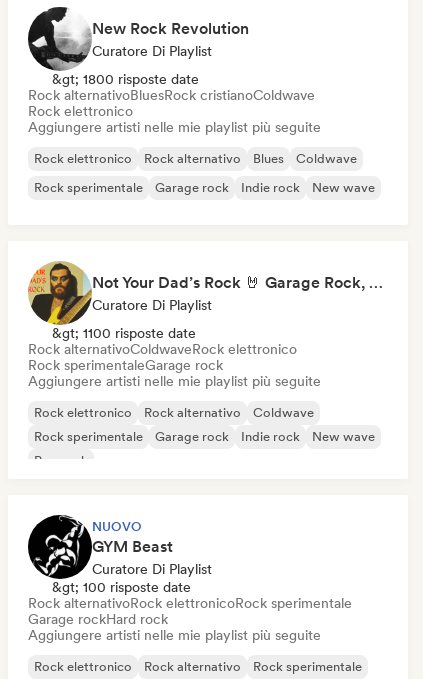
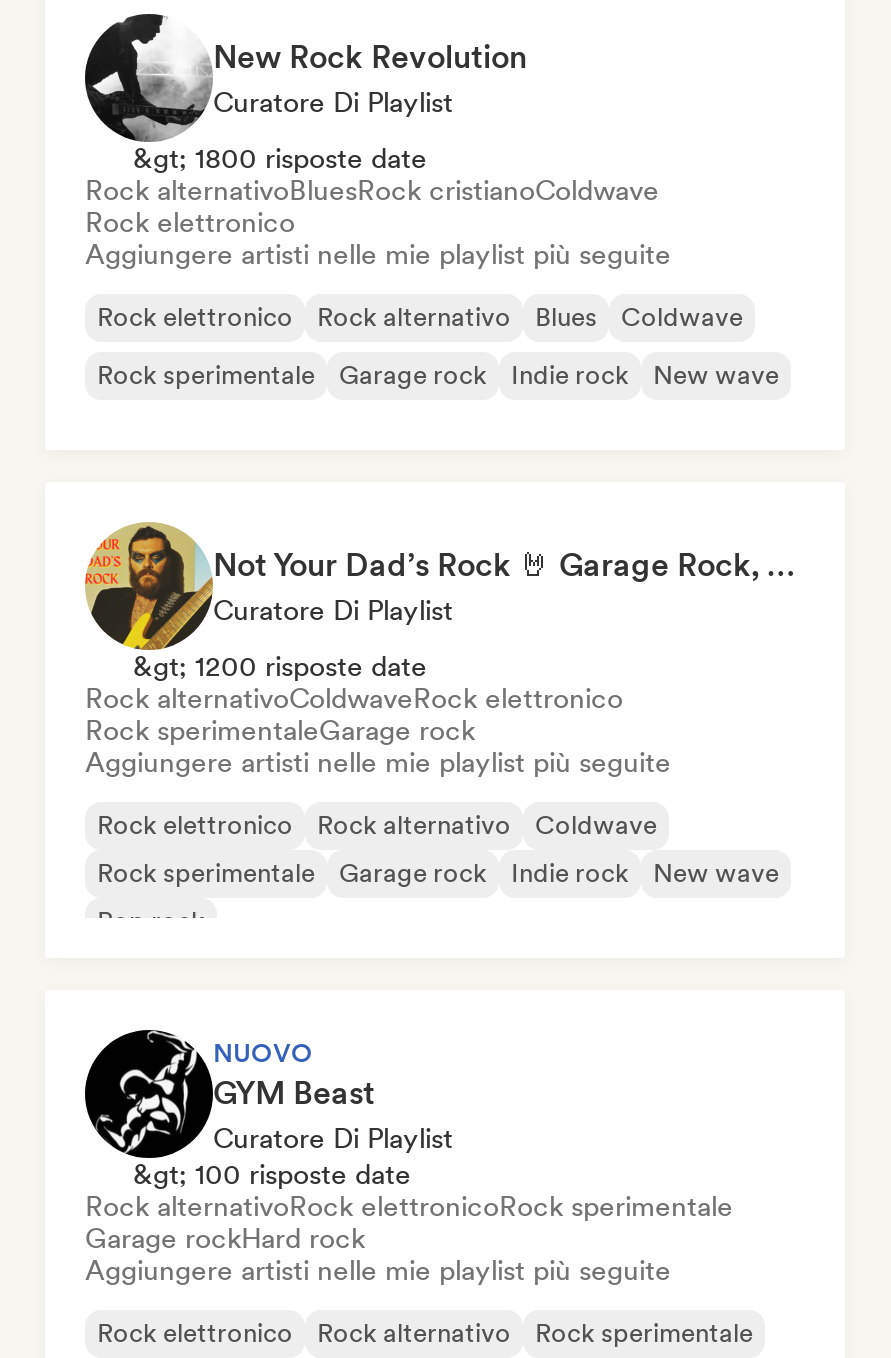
[52,325,196,341] &gt; 1100 risposte date -> [133,650,427,682] &gt; 1200 risposte date

